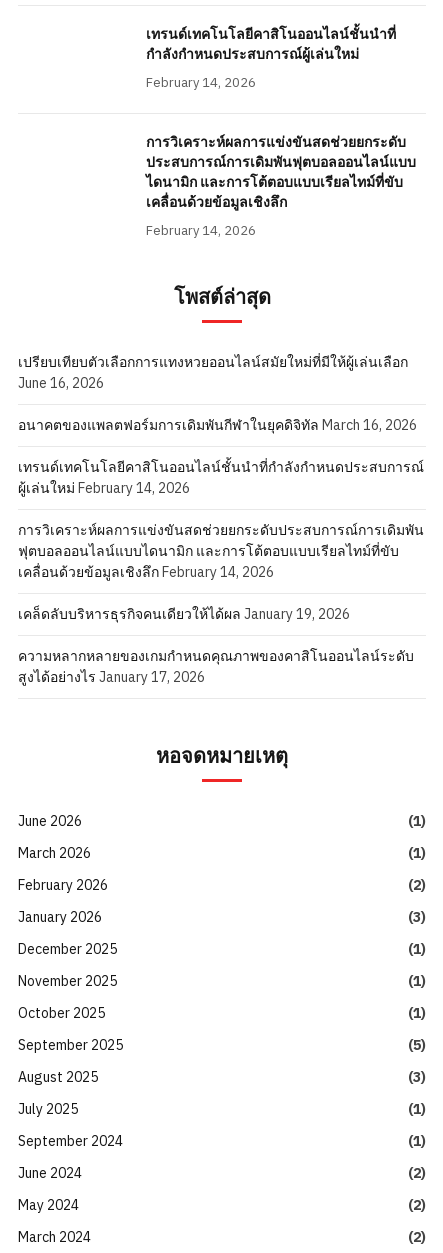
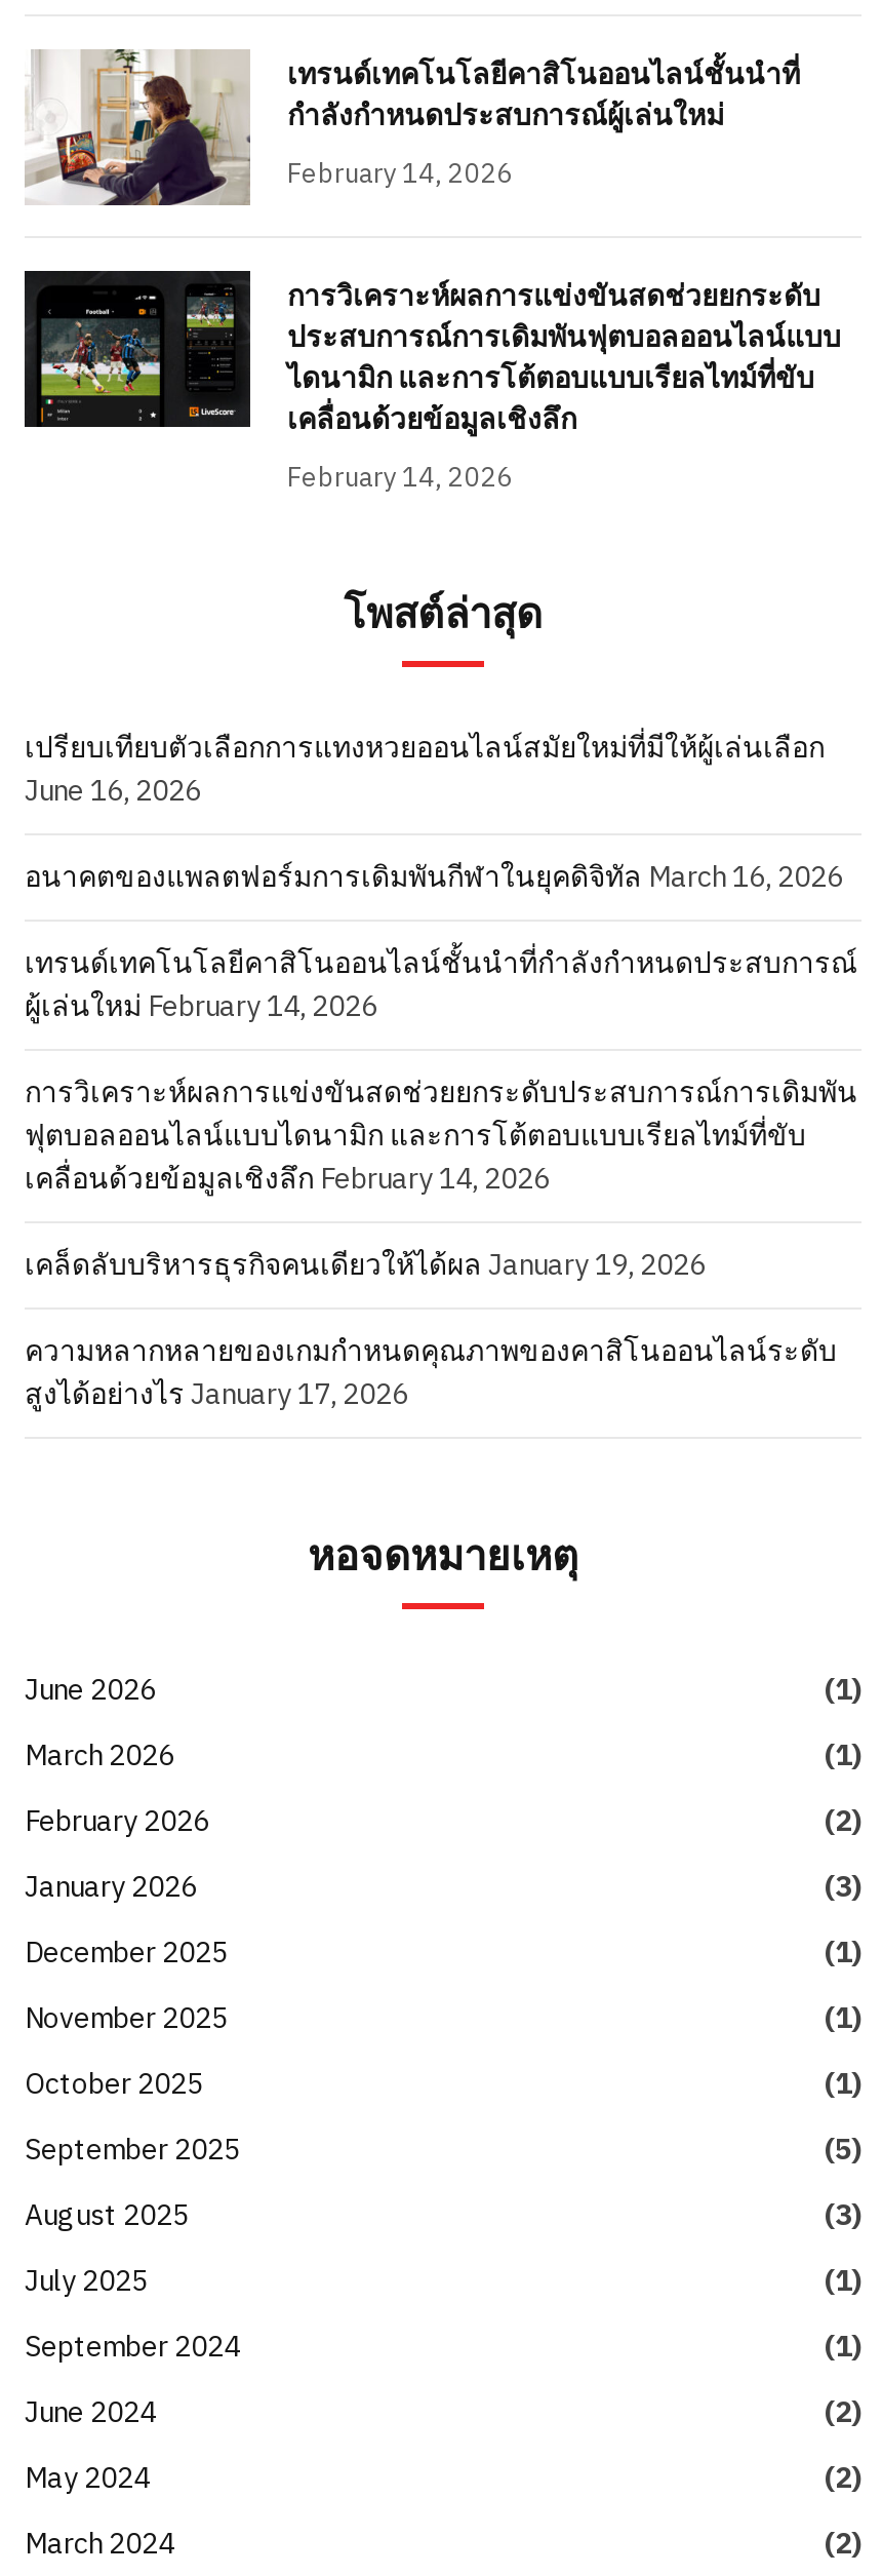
none -> [25,47,252,207] [image]
none -> [23,269,252,429] [image]

